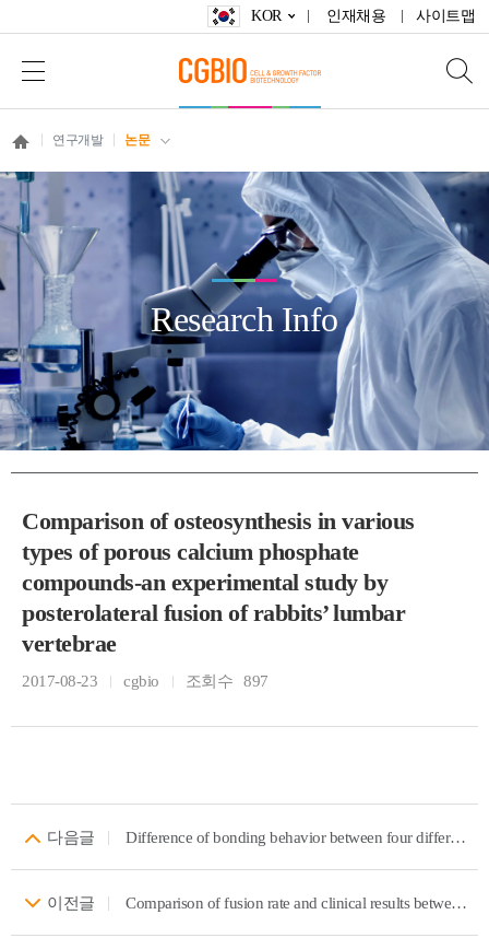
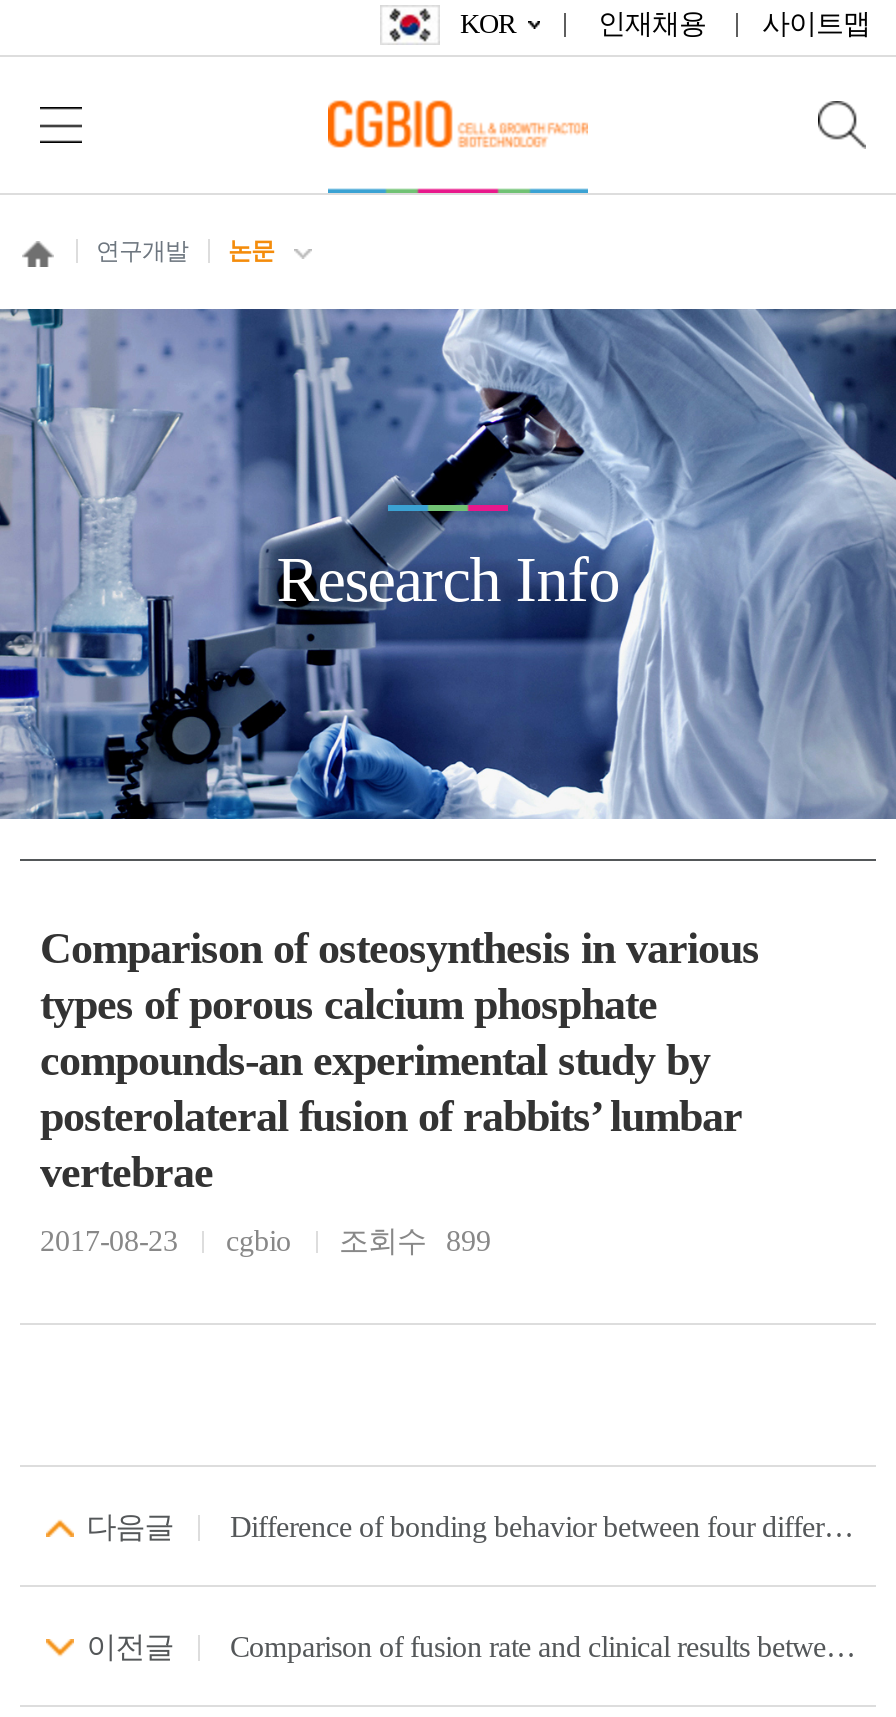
[22,672,268,690] 2017-08-23 cgbio 조회수 897 -> [40,1225,491,1257] 2017-08-23 cgbio 조회수 899

